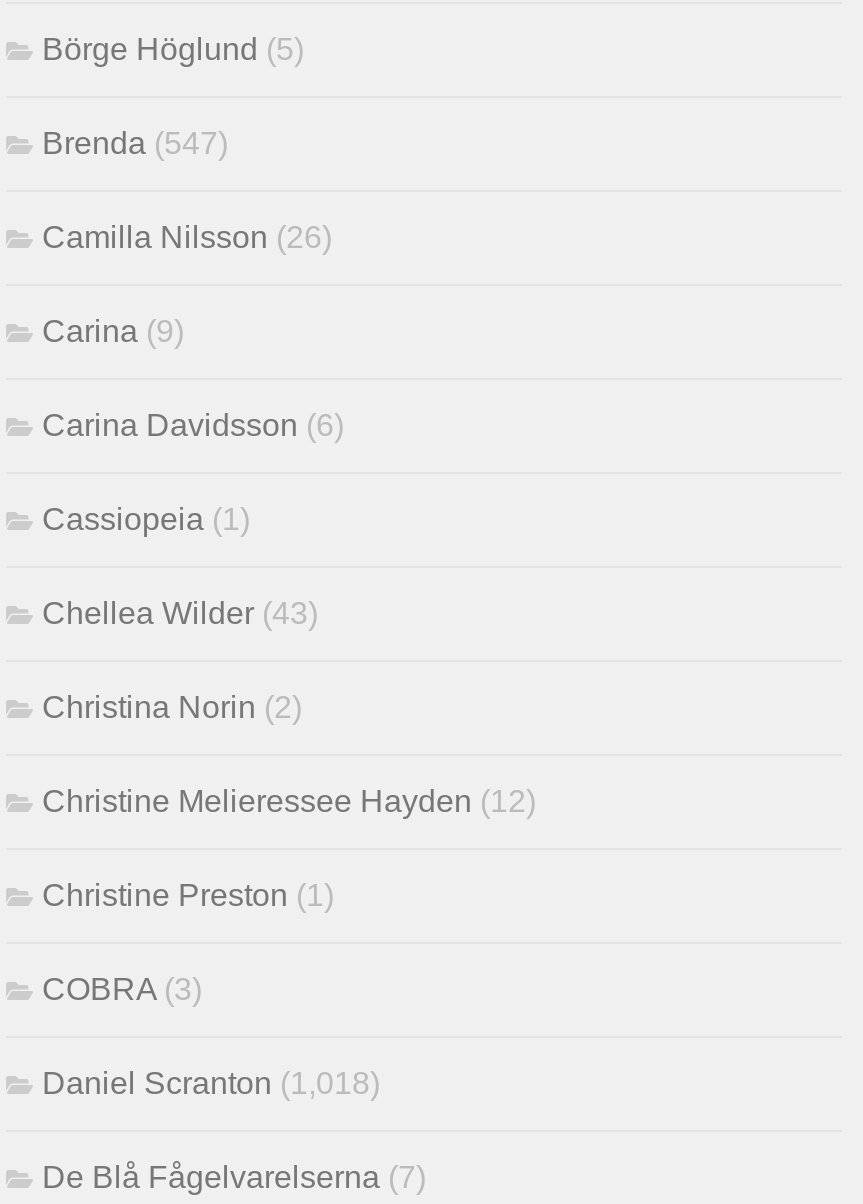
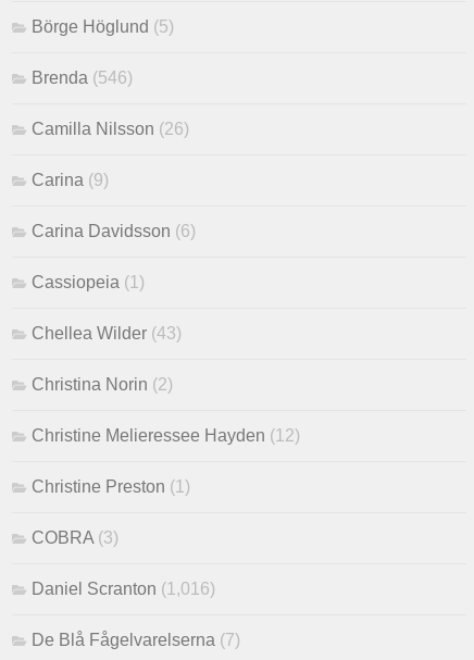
[42,127,228,161] Brenda (547) -> [32,69,133,87] Brenda (546)
[42,1067,380,1101] Daniel Scranton (1,018) -> [32,580,215,598] Daniel Scranton (1,016)

